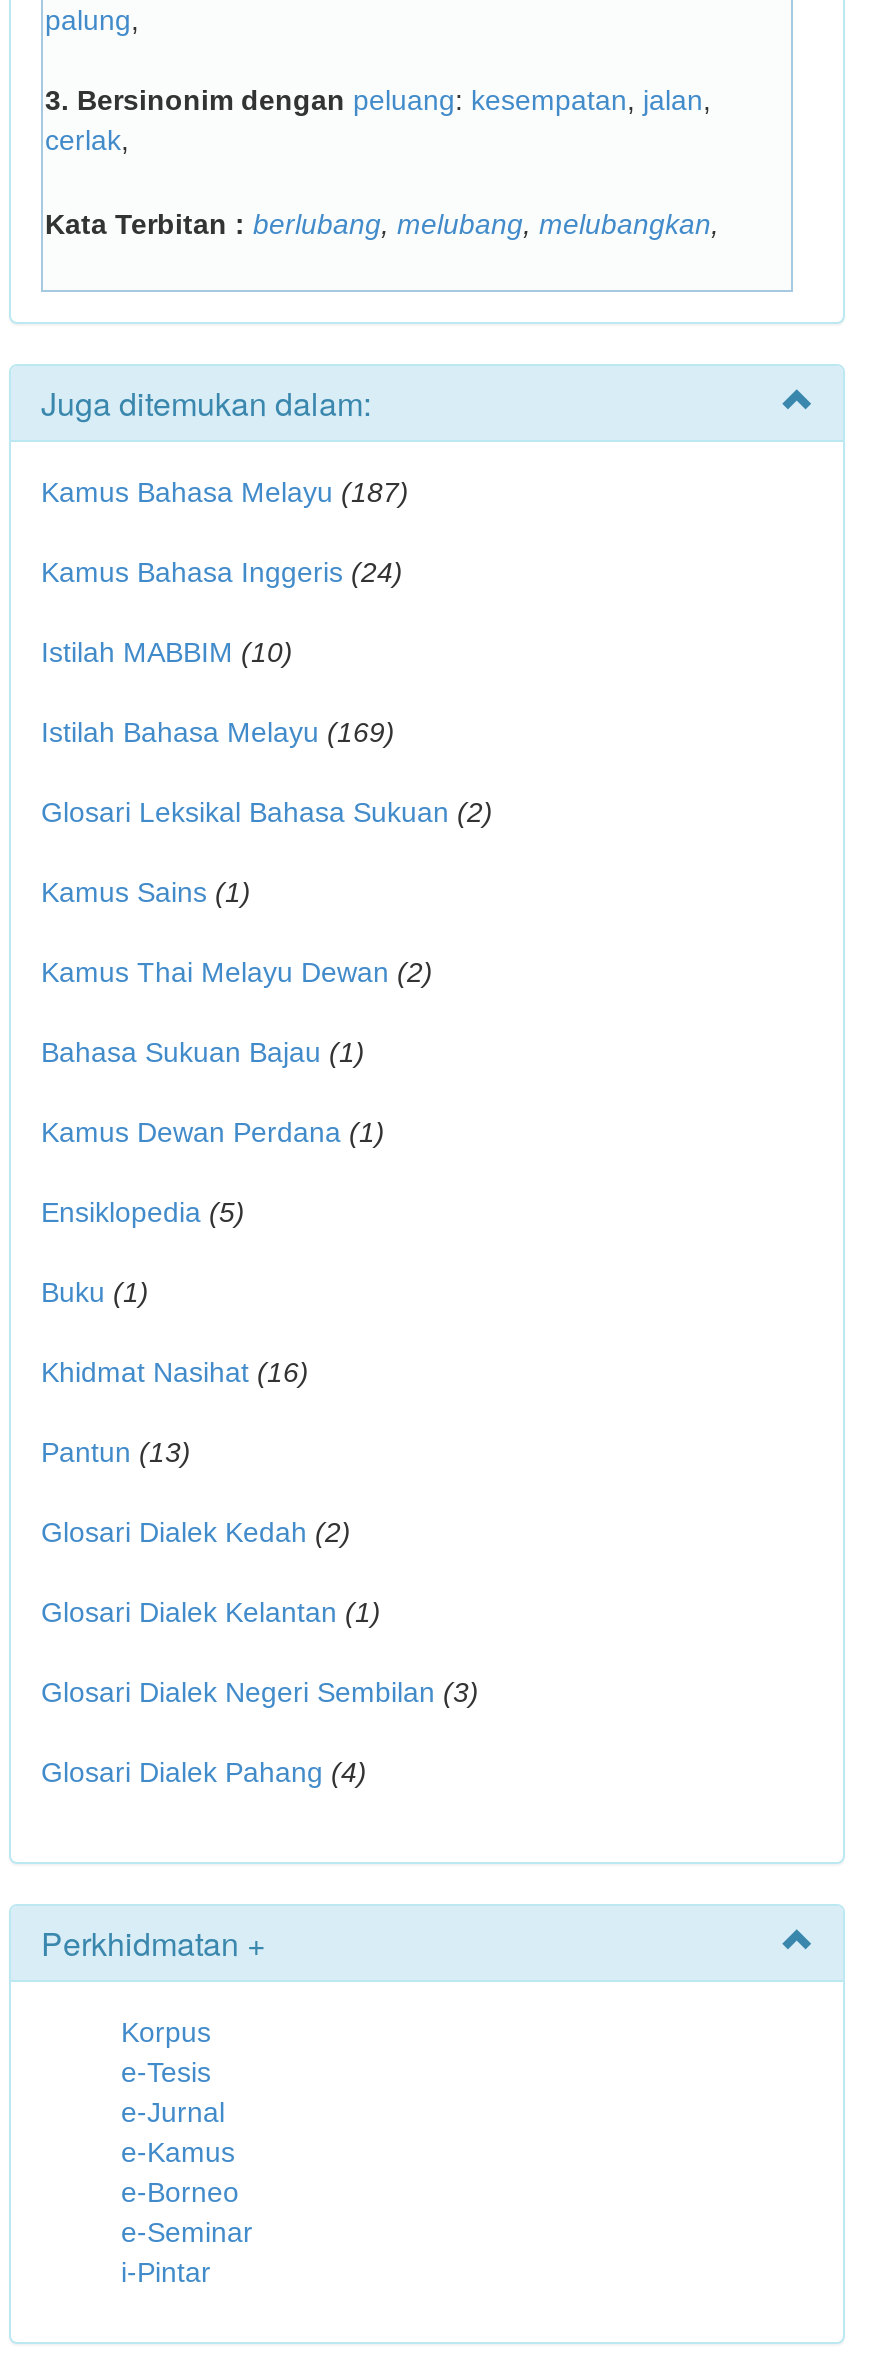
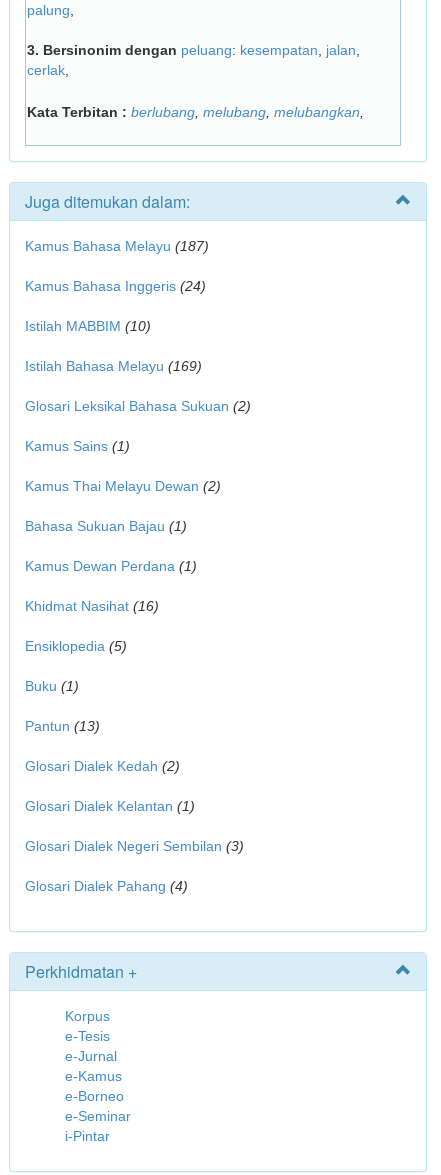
moved [41,1196,245,1308] -> [25,638,127,694]: Ensiklopedia (5) | Buku (1)
moved [41,1356,309,1388] -> [25,598,159,614]: Khidmat Nasihat (16)

